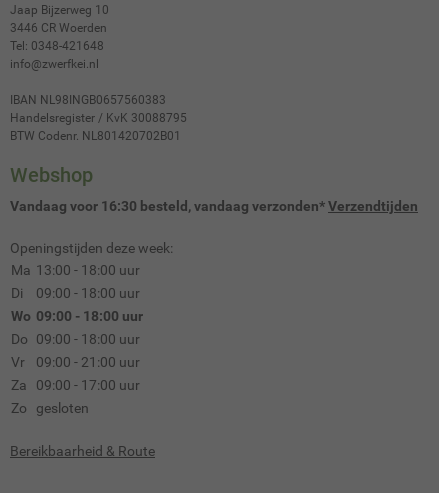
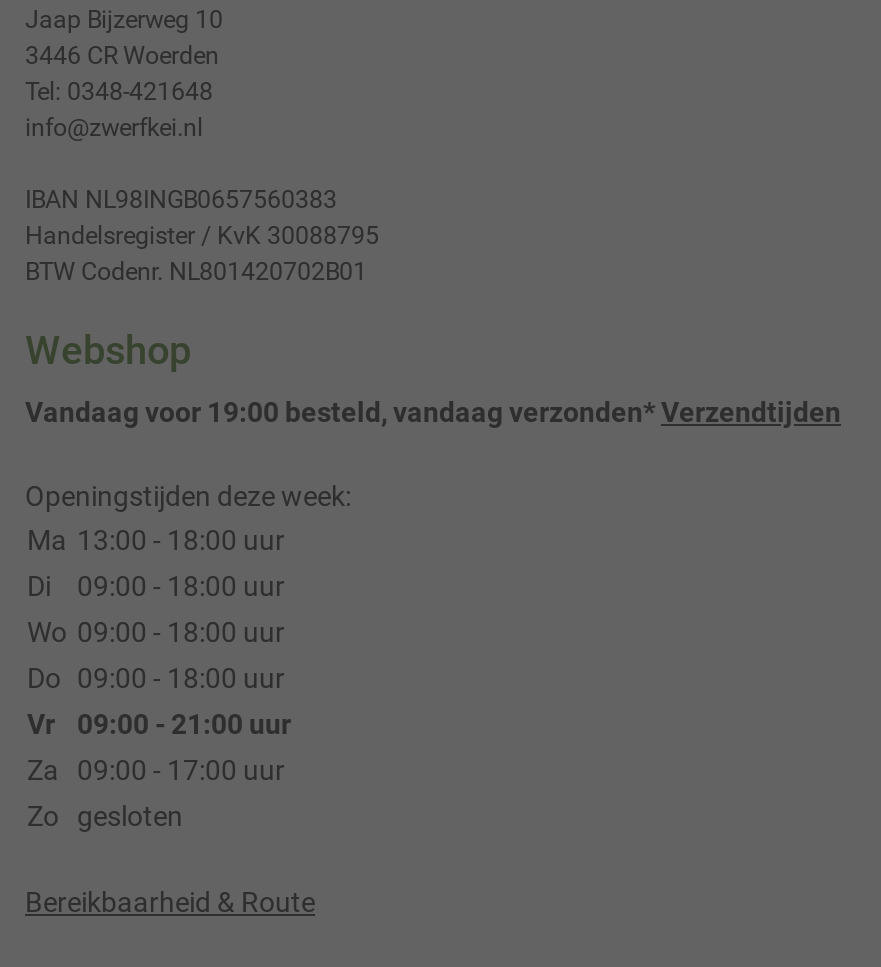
[10,198,418,214] Vandaag voor 16:30 besteld, vandaag verzonden* Verzendtijden -> [25,395,841,427] Vandaag voor 19:00 besteld, vandaag verzonden* Verzendtijden

